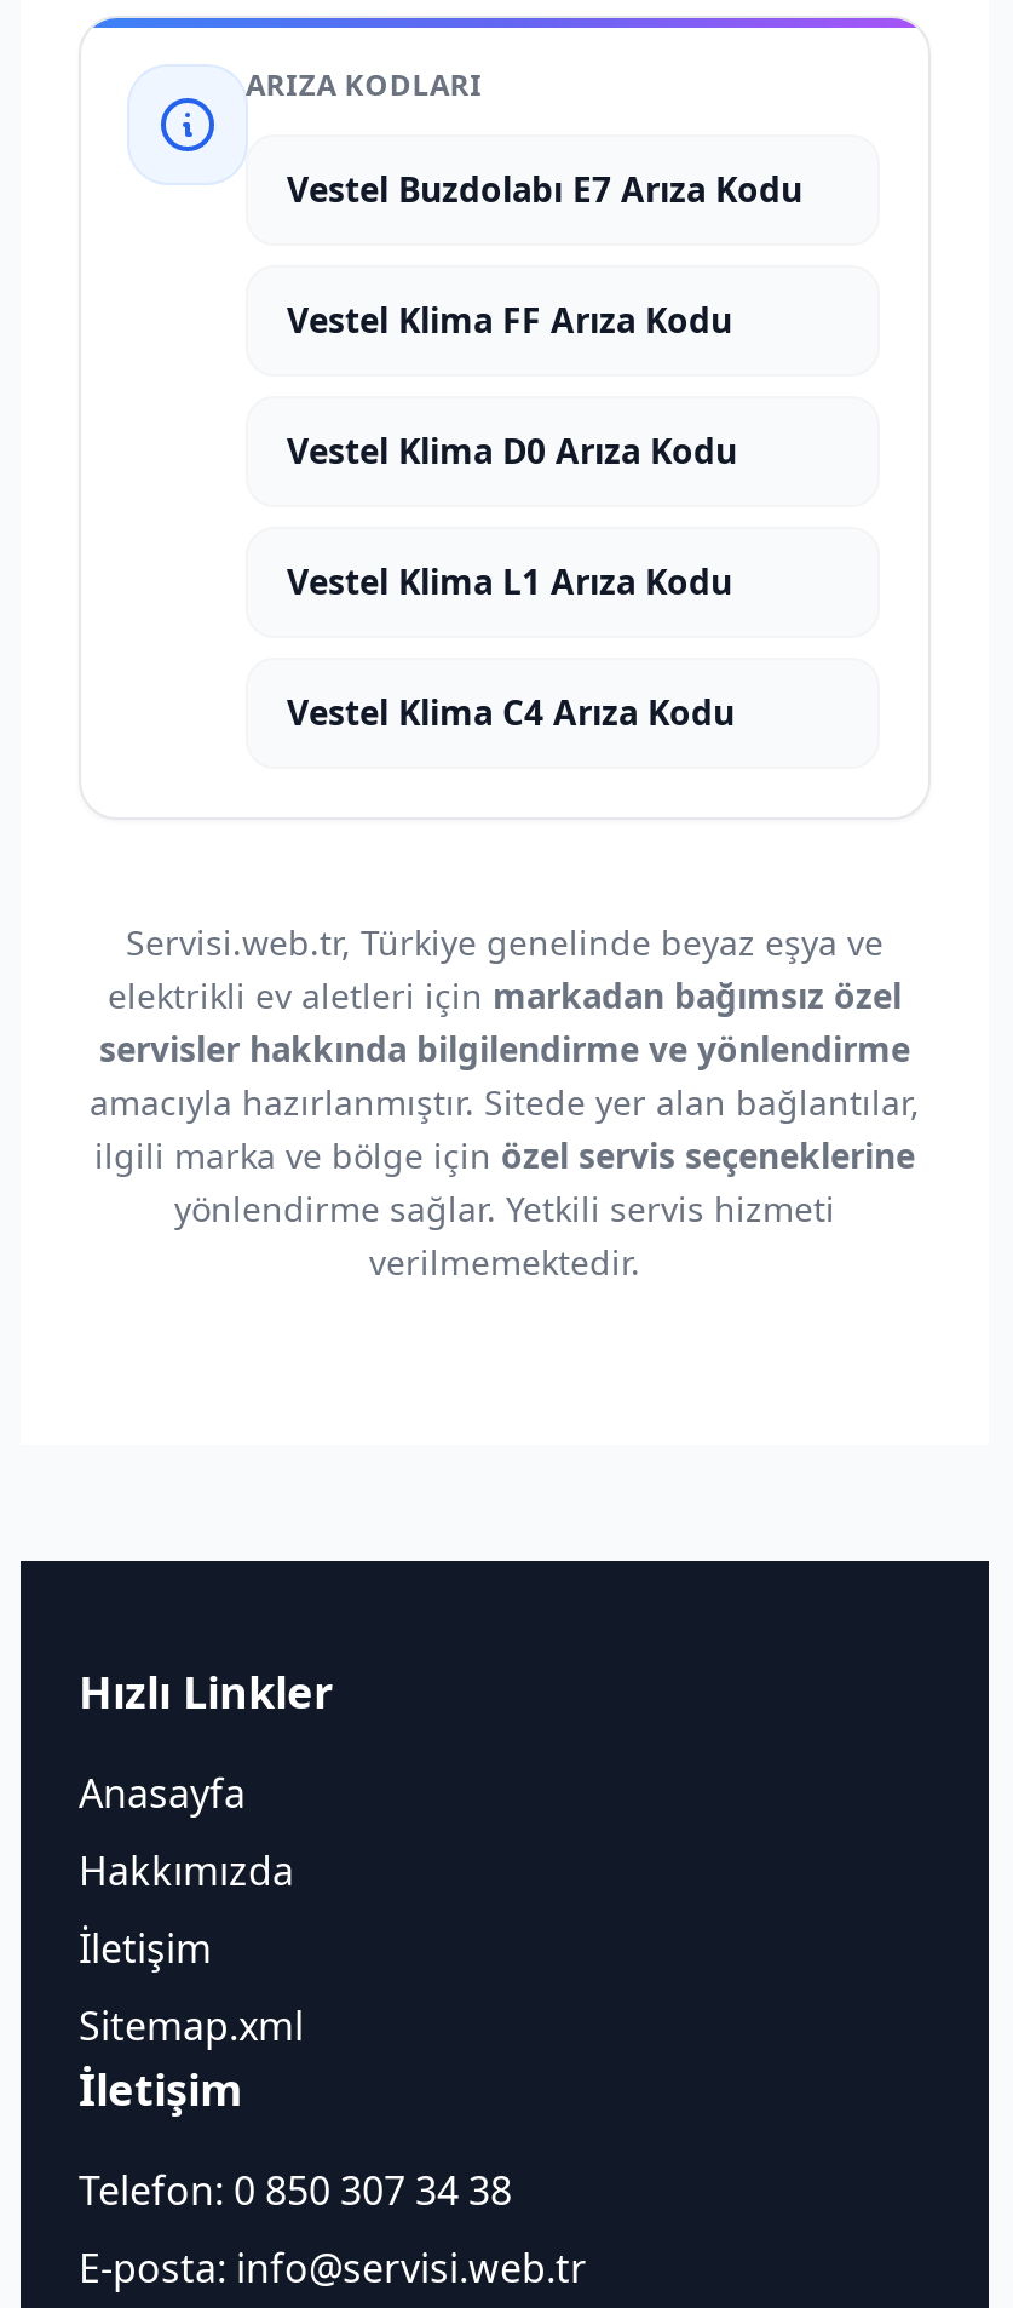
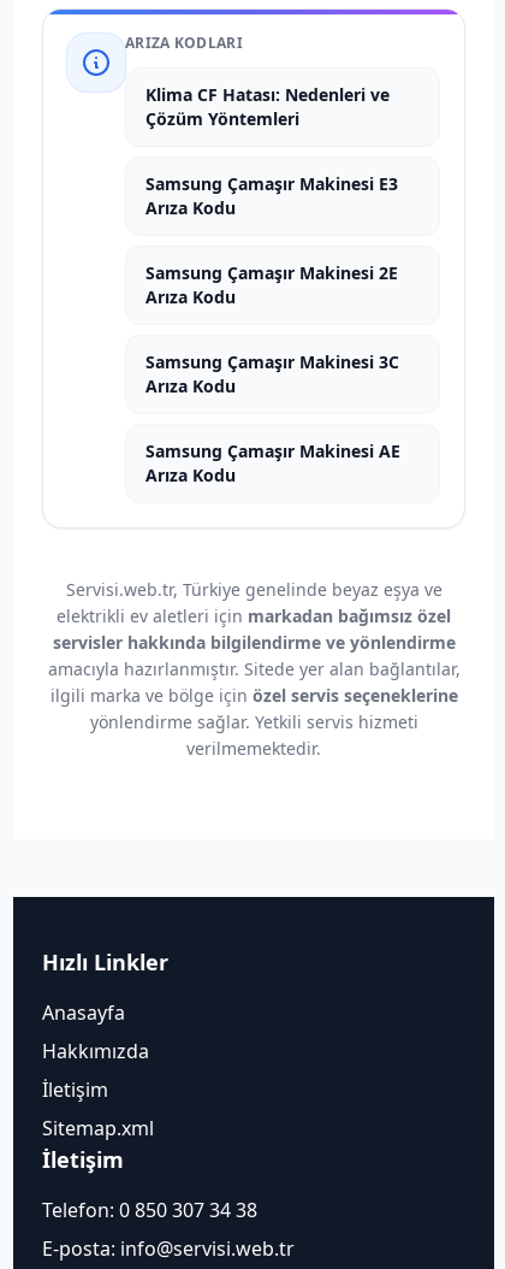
[287,166,802,212] Vestel Buzdolabı E7 Arıza Kodu -> [145,83,390,130] Klima CF Hatası: Nedenleri ve | Çözüm Yöntemleri
[287,297,732,343] Vestel Klima FF Arıza Kodu -> [145,172,398,219] Samsung Çamaşır Makinesi E3 | Arıza Kodu
[287,427,737,473] Vestel Klima D0 Arıza Kodu -> [145,261,398,308] Samsung Çamaşır Makinesi 2E | Arıza Kodu
[287,558,732,604] Vestel Klima L1 Arıza Kodu -> [145,350,399,397] Samsung Çamaşır Makinesi 3C | Arıza Kodu
[287,689,735,735] Vestel Klima C4 Arıza Kodu -> [145,439,400,486] Samsung Çamaşır Makinesi AE | Arıza Kodu

